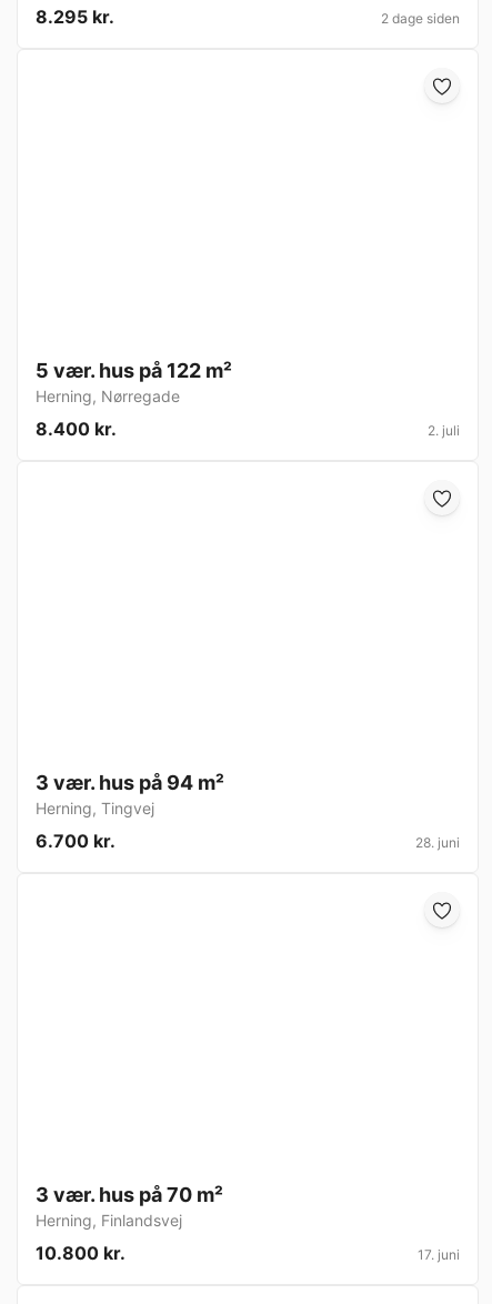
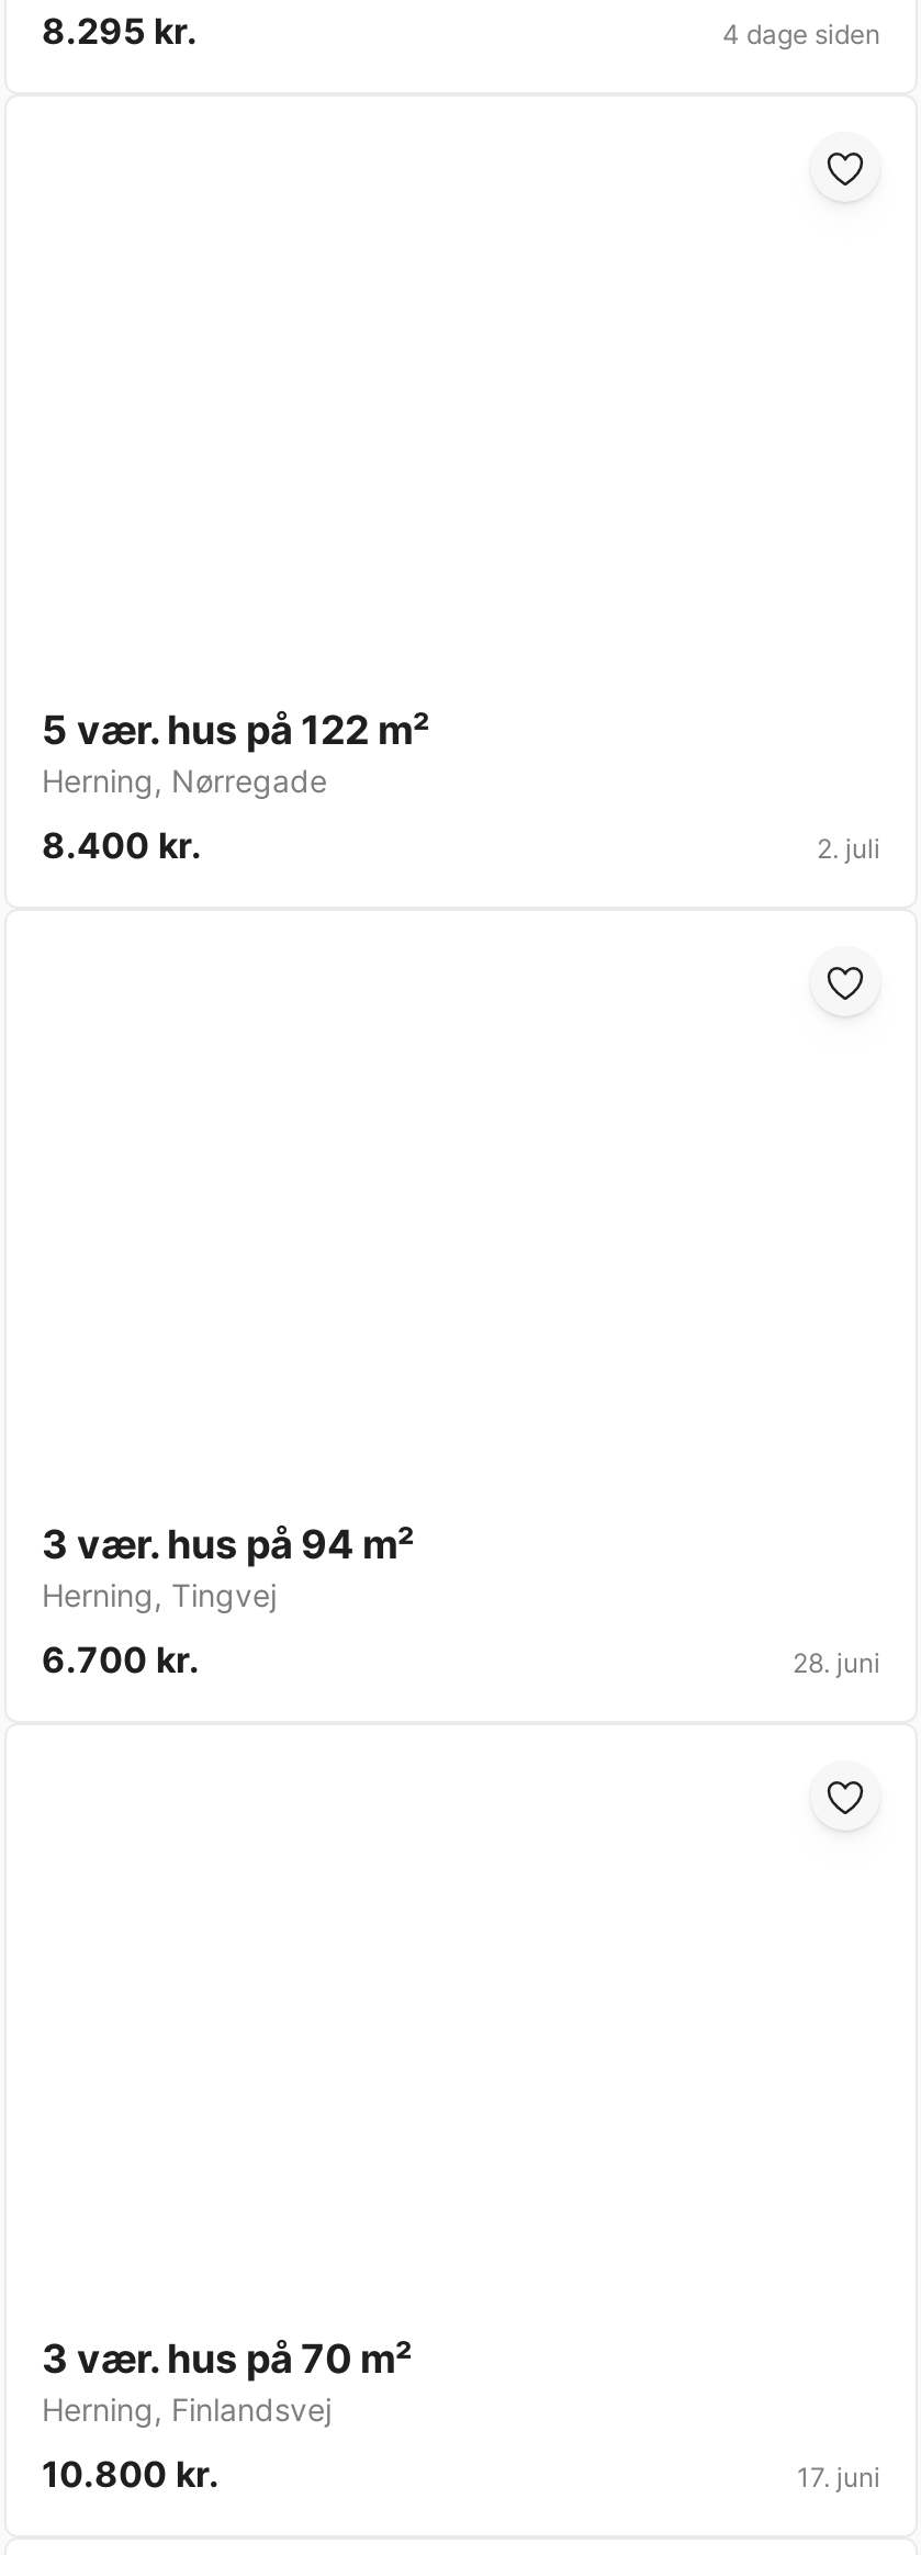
[381,10,460,27] 2 dage siden -> [722,18,880,51] 4 dage siden

